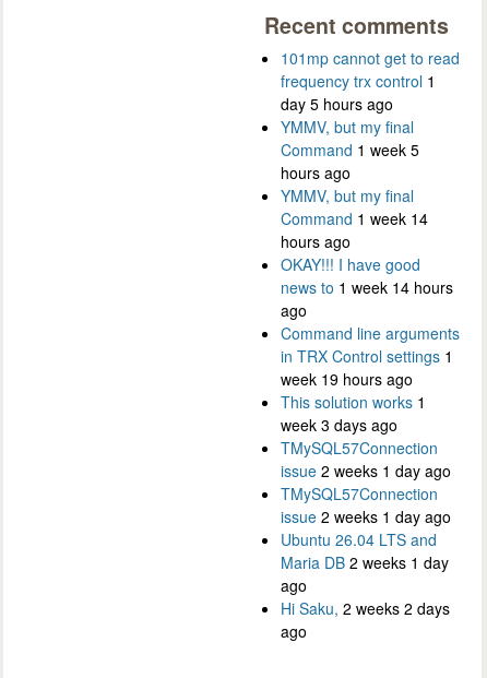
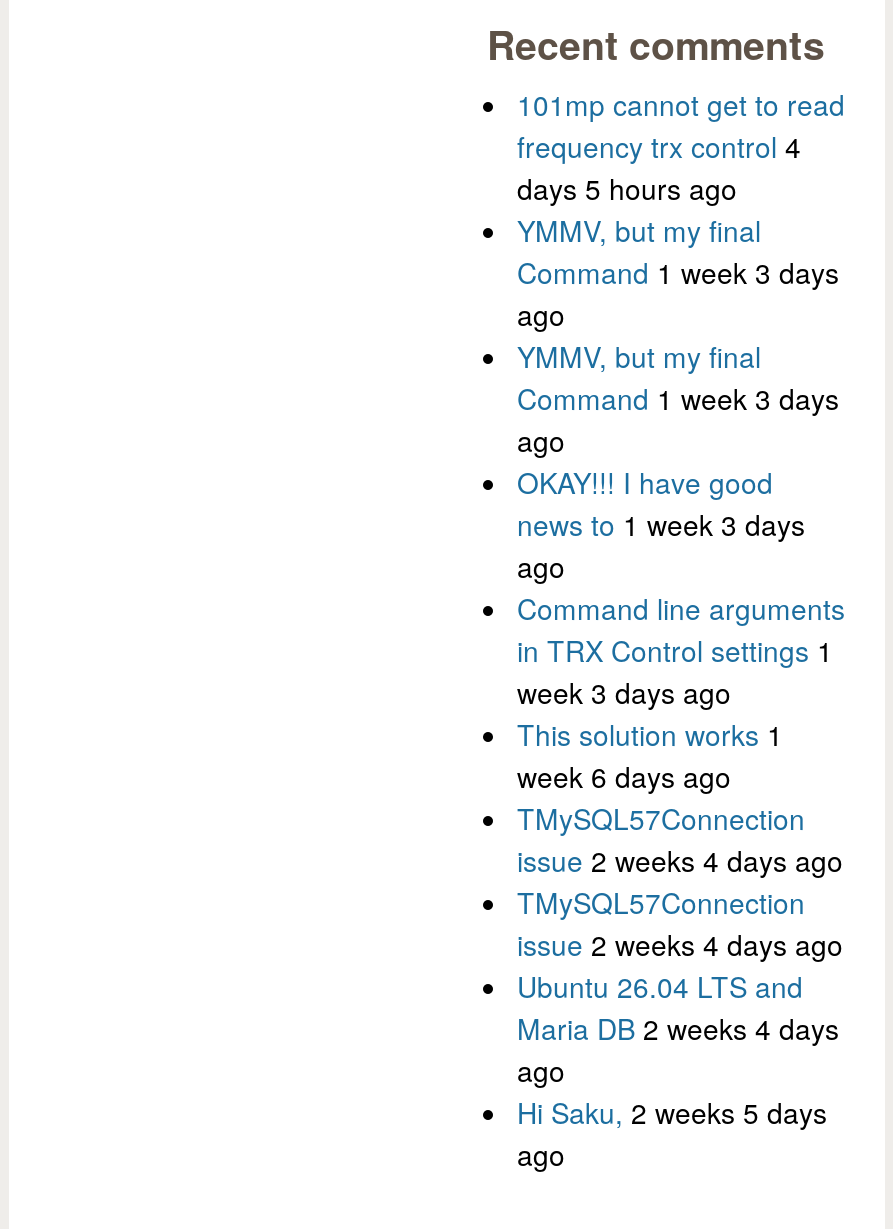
[281,70,436,92] frequency trx control 1 -> [517,127,801,167] frequency trx control 4
[281,93,393,115] day 5 hours ago -> [517,169,737,209] days 5 hours ago
[281,139,419,184] Command 1 week 5 | hours ago -> [517,253,839,335] Command 1 week 3 days | ago
[281,208,428,253] Command 1 week 14 | hours ago -> [517,379,839,461] Command 1 week 3 days | ago
[281,277,453,298] news to 1 week 14 hours -> [517,505,805,545] news to 1 week 3 days
[281,368,413,390] week 19 hours ago -> [517,673,731,713] week 3 days ago
[281,414,397,436] week 3 days ago -> [517,757,731,797] week 6 days ago
[281,460,451,482] issue 2 weeks 1 day ago -> [517,841,843,881] issue 2 weeks 4 days ago
[281,506,451,528] issue 2 weeks 1 day ago -> [517,925,843,965] issue 2 weeks 4 days ago
[281,552,449,574] Maria DB 2 weeks 1 day -> [517,1009,839,1049] Maria DB 2 weeks 4 days
[281,598,450,619] Hi Saku, 2 weeks 2 days -> [517,1093,827,1133] Hi Saku, 2 weeks 5 days

